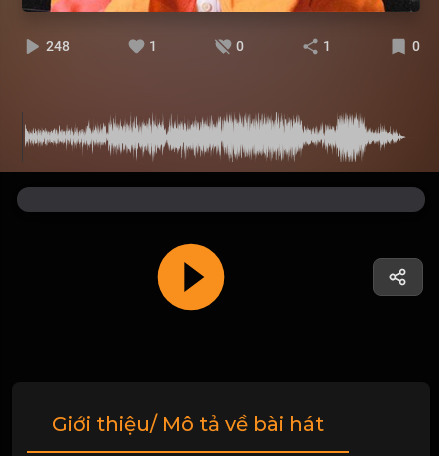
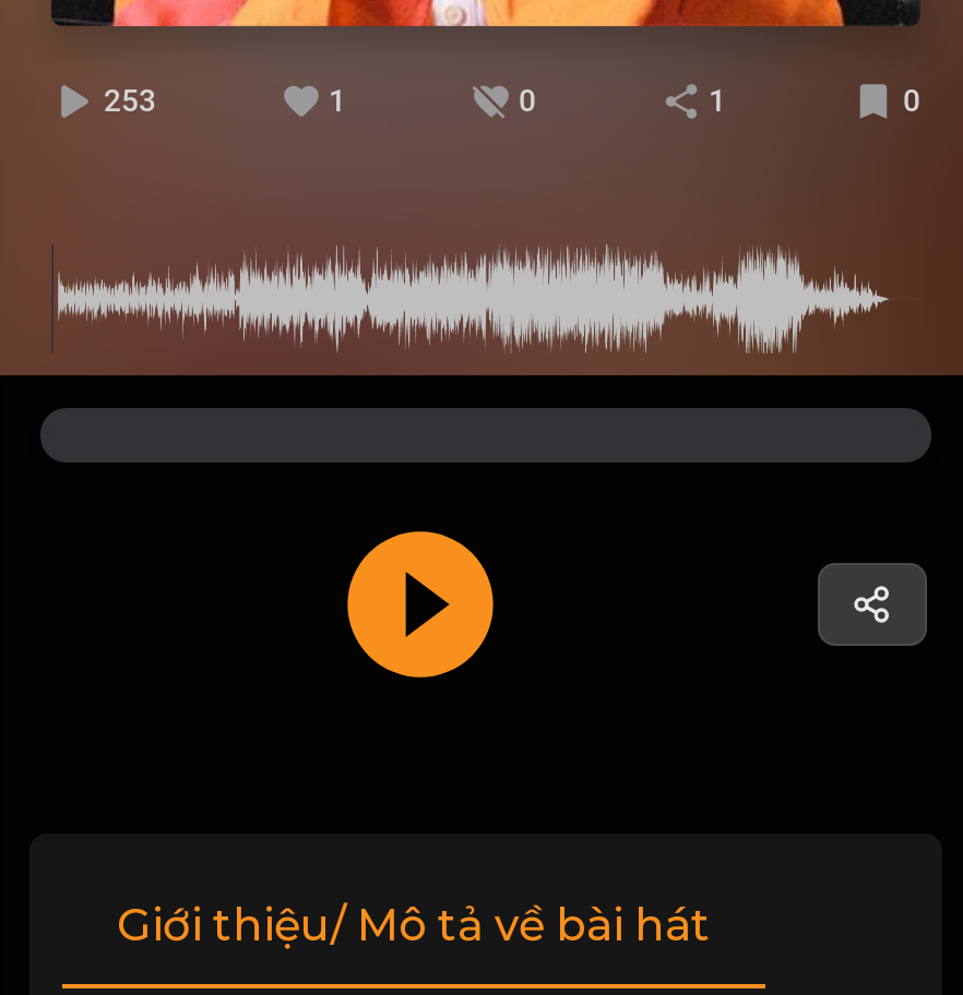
[46,38,70,54] 248 -> [104,83,156,118] 253

